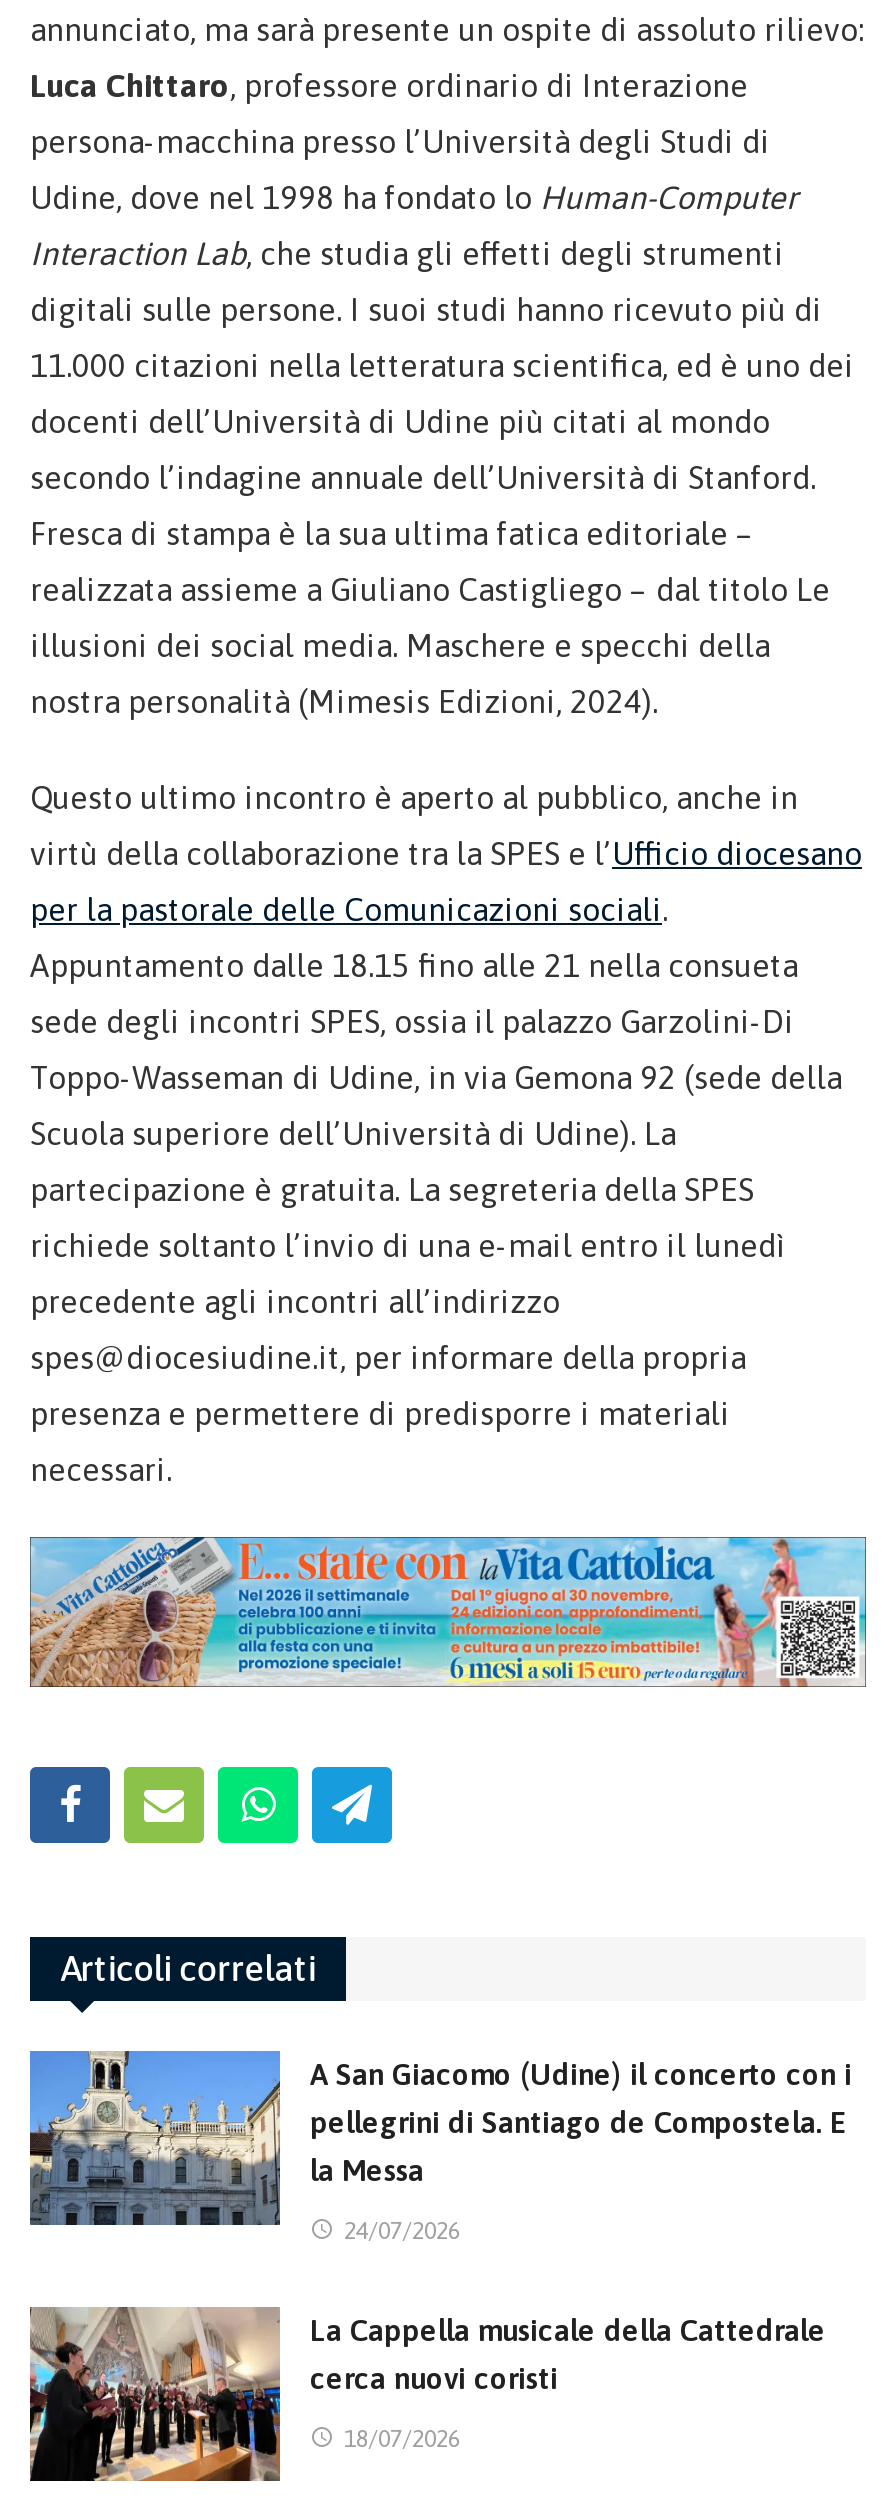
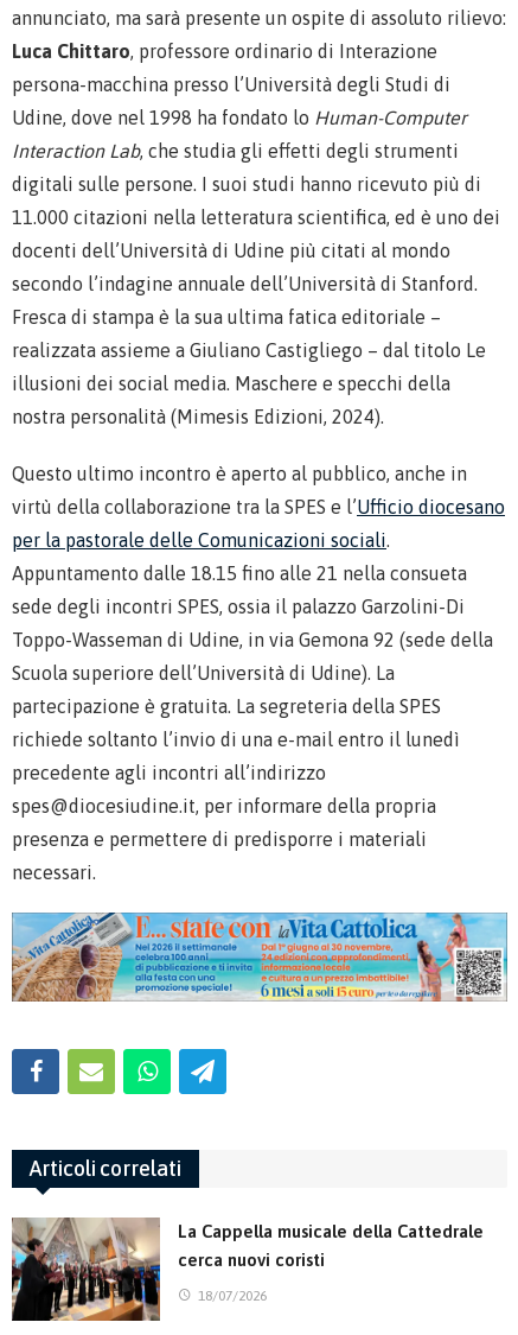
[28,2049,852,2244] [image] | A San Giacomo (Udine) il concerto con i | pellegrini di Santiago de Compostela. E | la Messa | 24/07/2026 -> none

